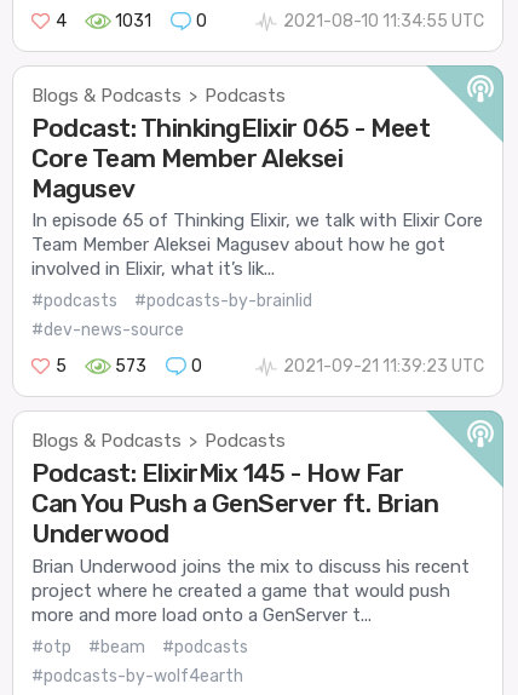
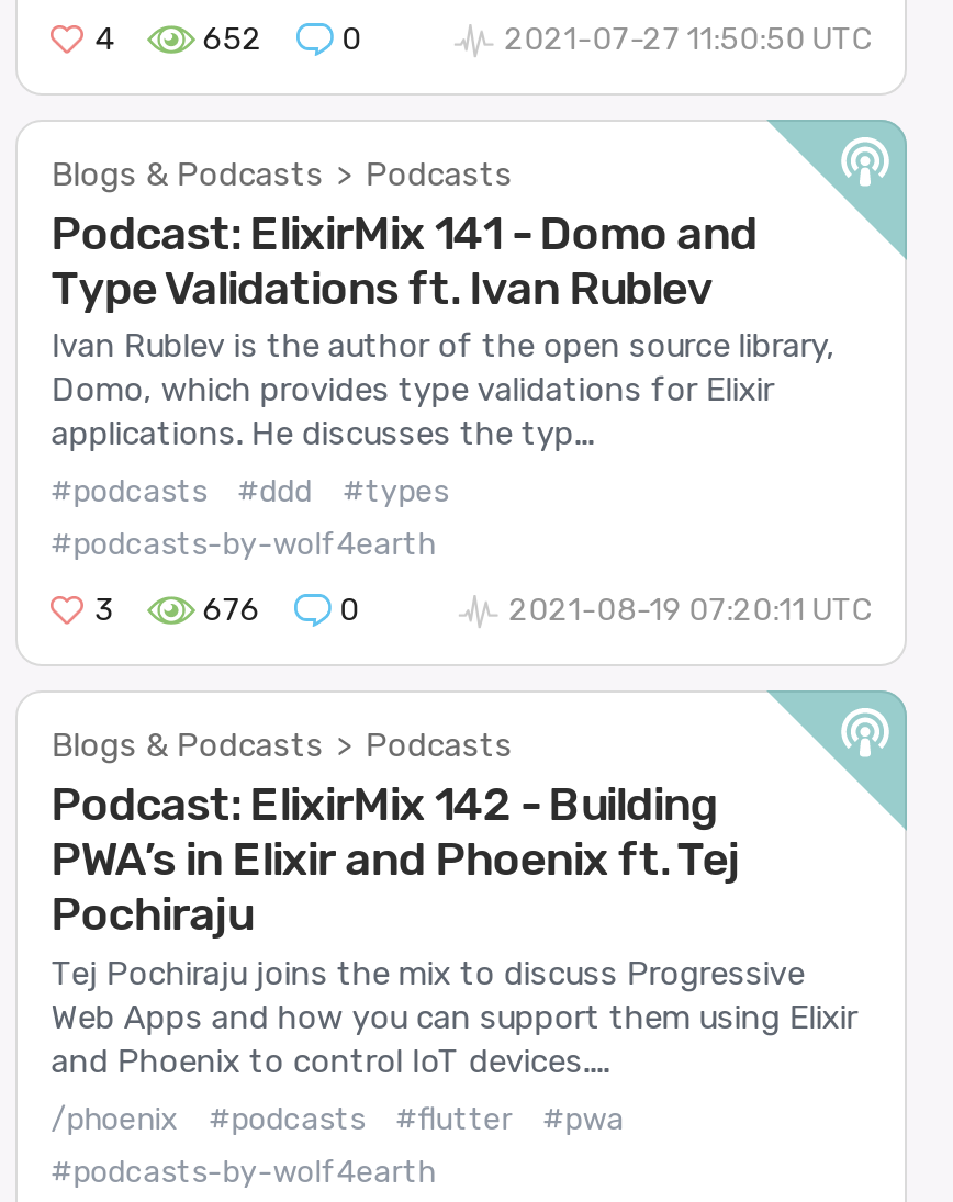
[115,10,152,31] 1031 -> [203,20,262,57] 652
[283,10,484,31] 2021-08-10 11:34:55 UTC -> [505,20,871,57] 2021-07-27 11:50:50 UTC
[32,112,483,279] Podcast: ThinkingElixir 065 - Meet | Core Team Member Aleksei | Magusev | In episode 65 of Thinking Elixir, we talk with Elixir Core | Team Member Aleksei Magusev about how he got | involved in Elixir, what it’s lik... -> [51,204,835,453] Podcast: ElixirMix 141 - Domo and | Type Validations ft. Ivan Rublev | Ivan Rublev is the author of the open source library, | Domo, which provides type validations for Elixir | applications. He discusses the typ...
[32,291,312,341] #podcasts-by-brainlid | #dev-news-source -> [51,474,448,564] #ddd | #types | #podcasts-by-wolf4earth
[56,356,147,377] 5 | 573 -> [95,592,260,630] 3 | 676
[283,356,484,377] 2021-09-21 11:39:23 UTC -> [509,592,871,630] 2021-08-19 07:20:11 UTC
[32,458,470,625] Podcast: ElixirMix 145 - How Far | Can You Push a GenServer ft. Brian | Underwood | Brian Underwood joins the mix to discuss his recent | project where he created a game that would push | more and more load onto a GenServer t... -> [51,777,857,1080] Podcast: ElixirMix 142 - Building | PWA’s in Elixir and Phoenix ft. Tej | Pochiraju | Tej Pochiraju joins the mix to discuss Progressive | Web Apps and how you can support them using Elixir | and Phoenix to control IoT devices....
[32,637,145,658] #otp | #beam -> [51,1101,178,1139] /phoenix
none -> [396,1101,624,1139] #flutter | #pwa

